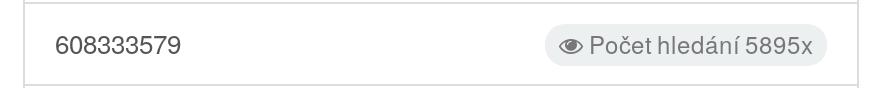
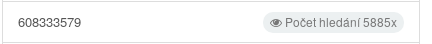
[583,25,813,59] Počet hledání 5895x -> [282,13,397,30] Počet hledání 5885x

